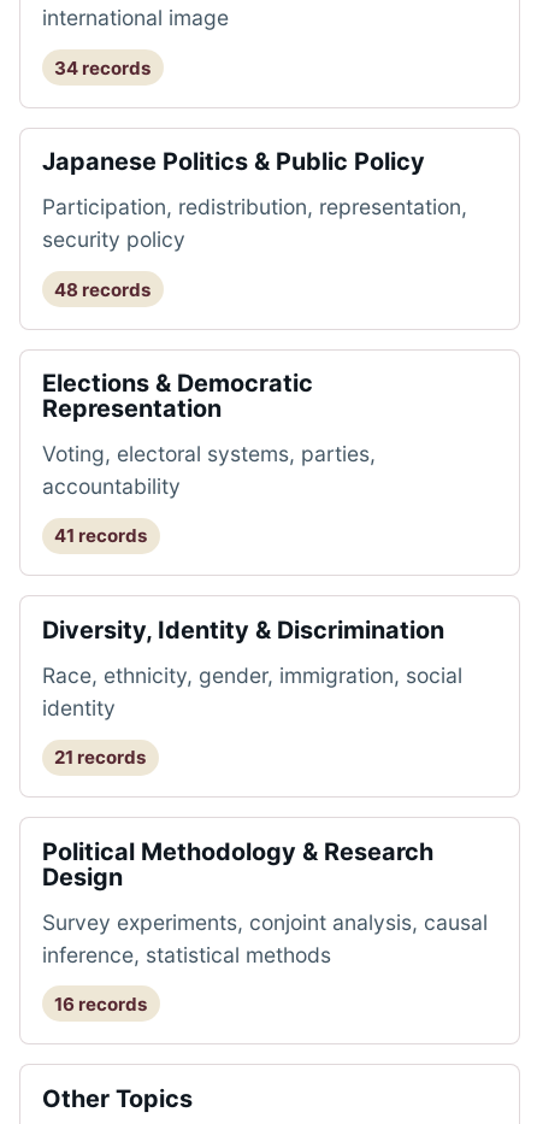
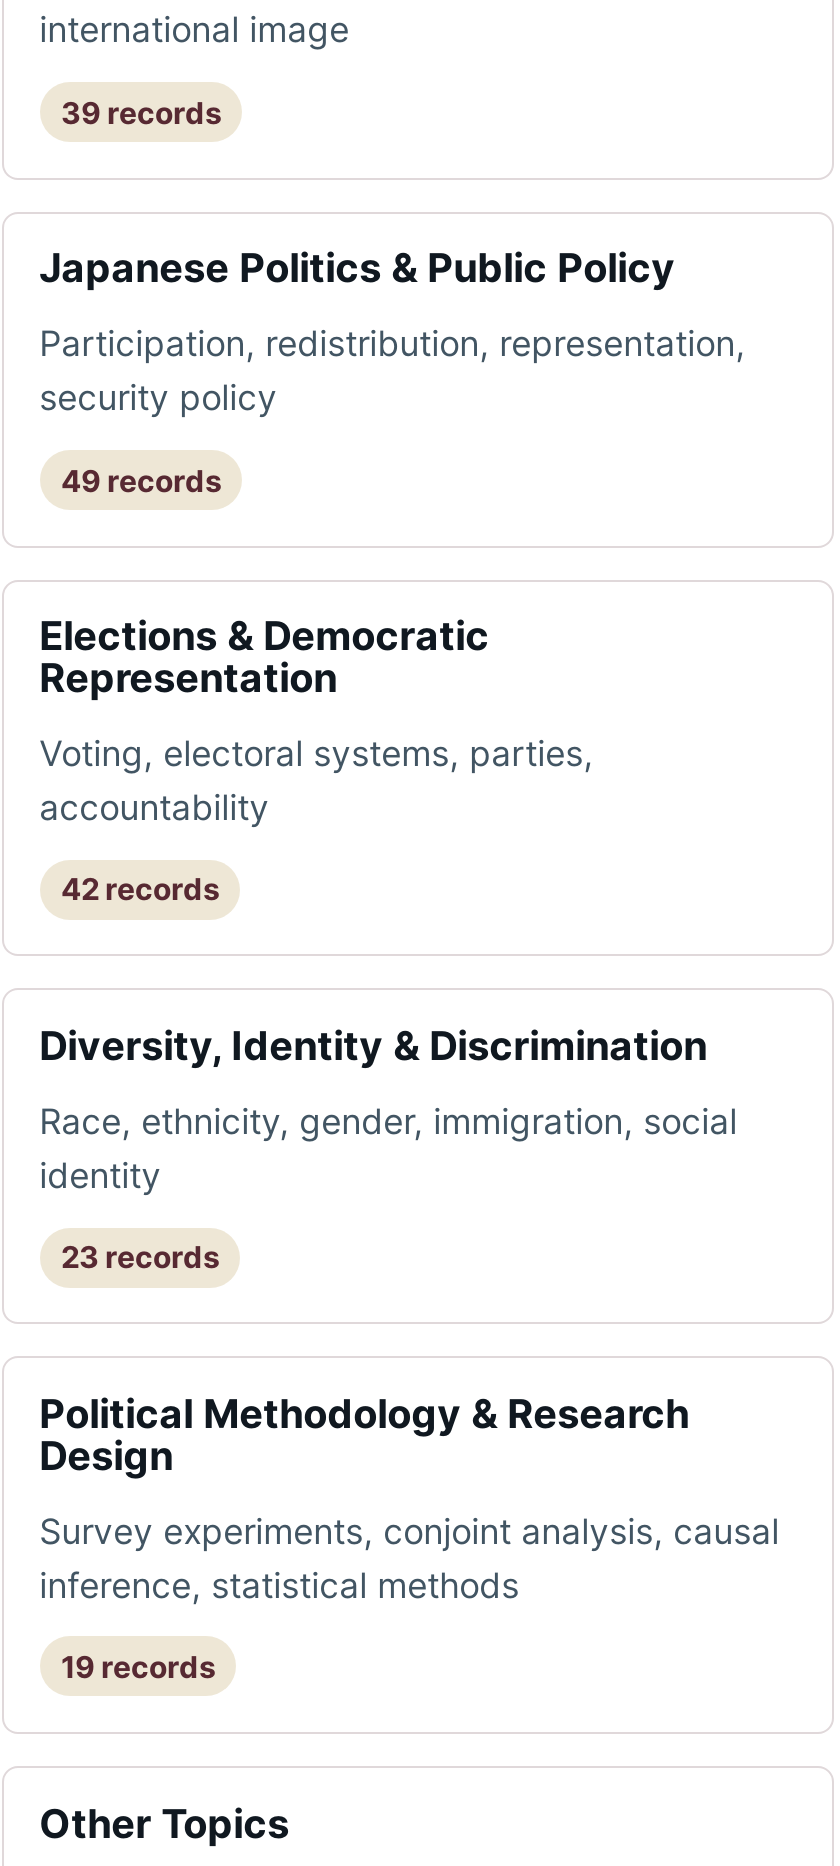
[55,56,151,79] 34 records -> [61,94,221,132] 39 records
[55,278,151,301] 48 records -> [61,461,221,499] 49 records
[55,524,147,547] 41 records -> [61,871,219,909] 42 records
[55,746,146,769] 21 records -> [61,1238,219,1276] 23 records
[55,993,147,1015] 16 records -> [61,1648,215,1686] 19 records

